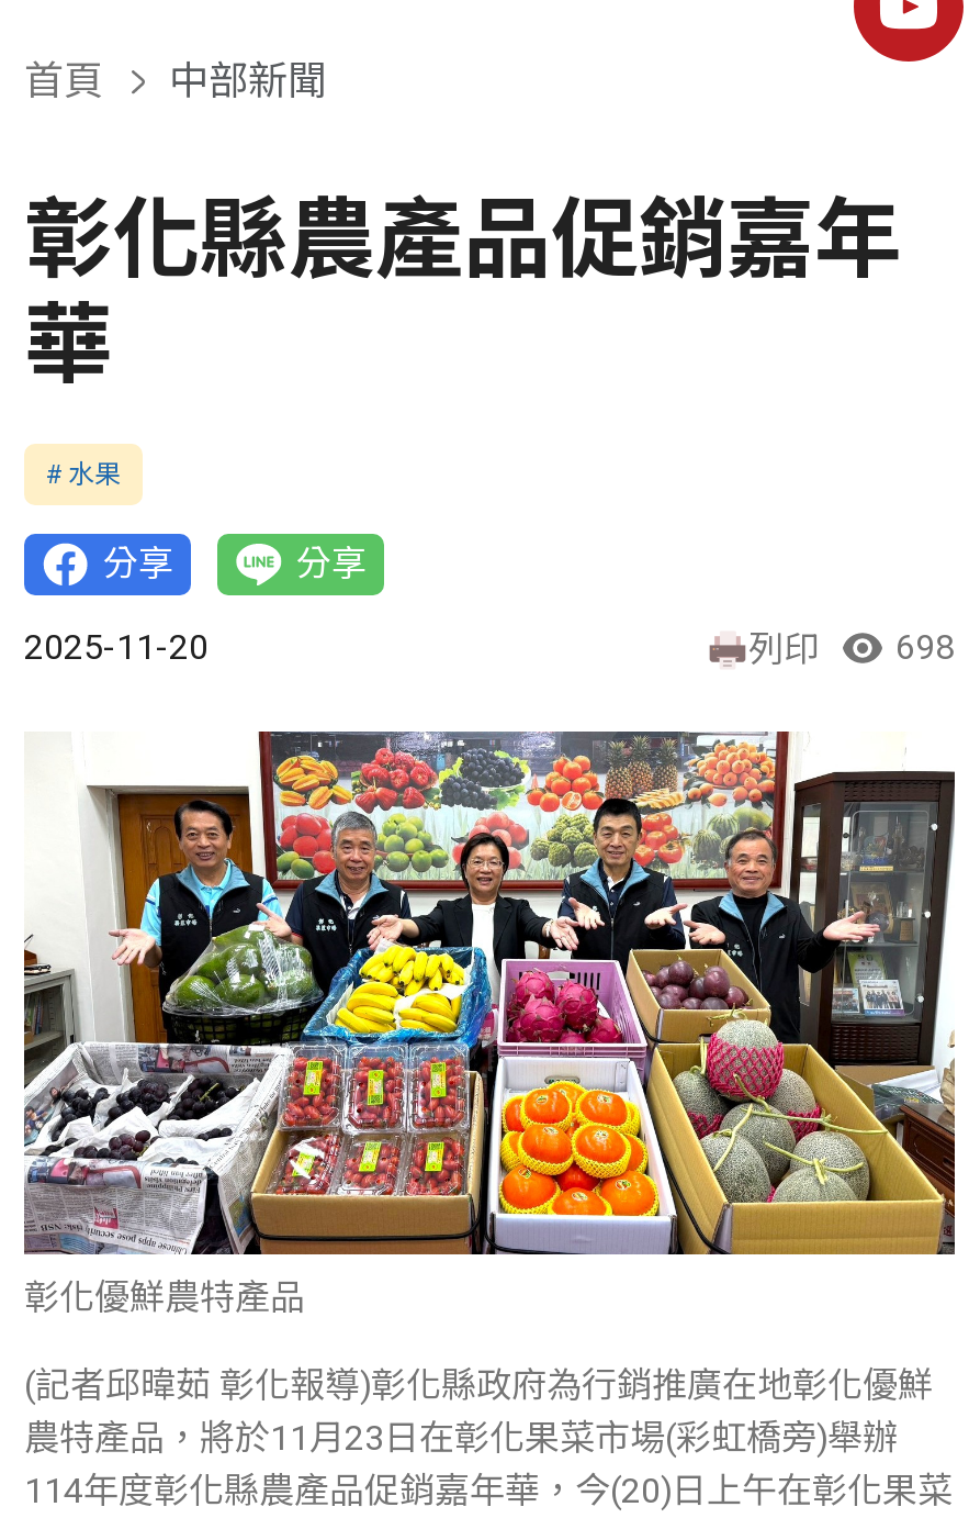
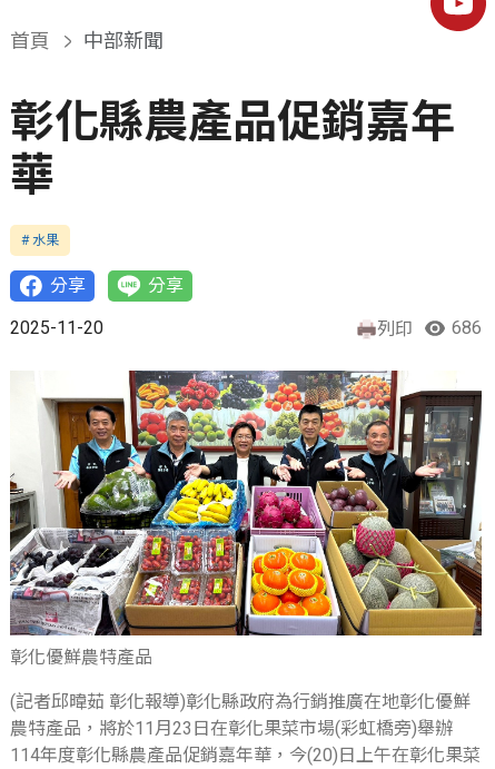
[748,626,955,670] 列印 698 -> [377,317,482,339] 列印 686

